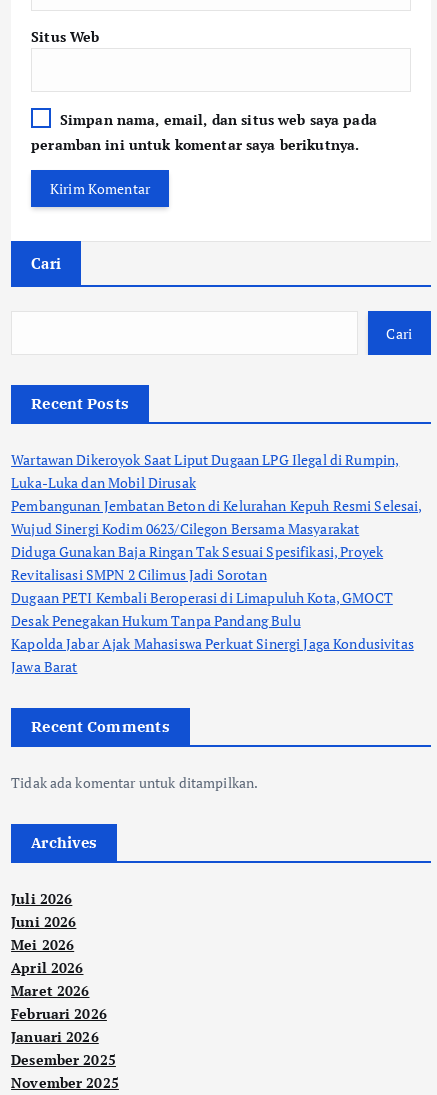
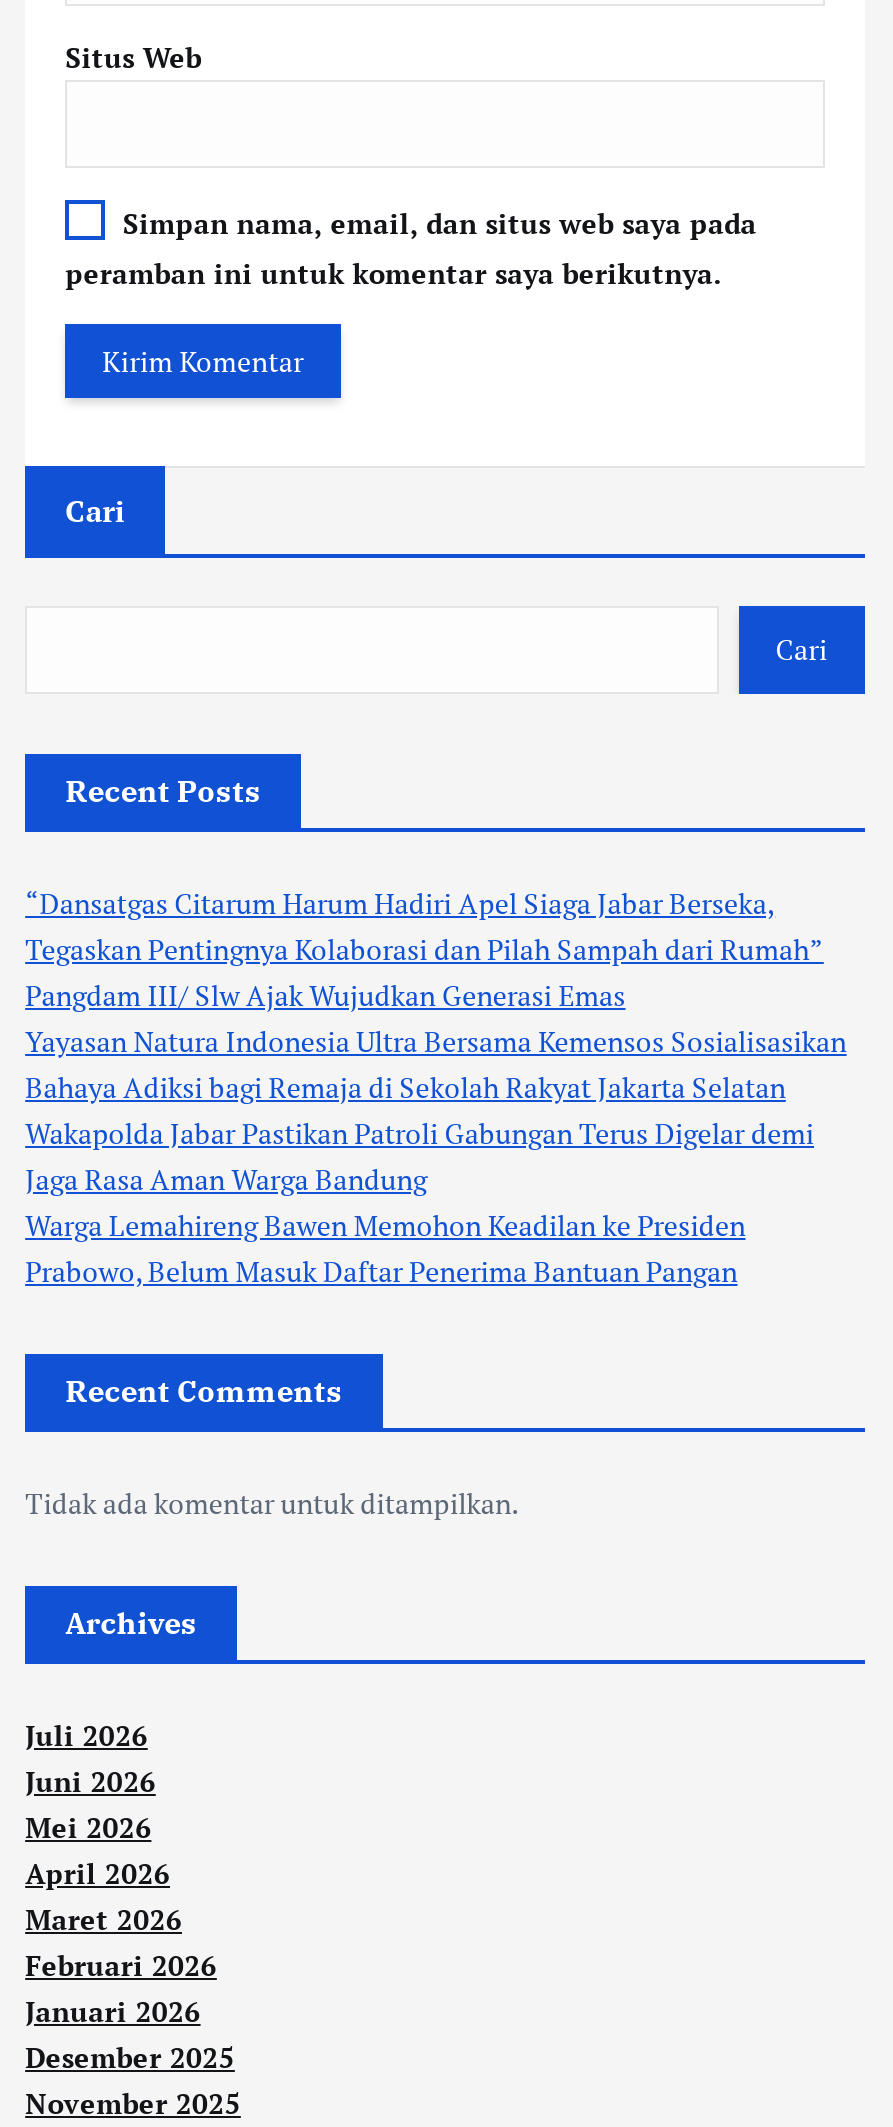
[11,450,422,676] Wartawan Dikeroyok Saat Liput Dugaan LPG Ilegal di Rumpin, | Luka-Luka dan Mobil Dirusak | Pembangunan Jembatan Beton di Kelurahan Kepuh Resmi Selesai, | Wujud Sinergi Kodim 0623/Cilegon Bersama Masyarakat | Diduga Gunakan Baja Ringan Tak Sesuai Spesifikasi, Proyek | Revitalisasi SMPN 2 Cilimus Jadi Sorotan | Dugaan PETI Kembali Beroperasi di Limapuluh Kota, GMOCT | Desak Penegakan Hukum Tanpa Pandang Bulu | Kapolda Jabar Ajak Mahasiswa Perkuat Sinergi Jaga Kondusivitas | Jawa Barat -> [25,884,847,1290] “Dansatgas Citarum Harum Hadiri Apel Siaga Jabar Berseka, | Tegaskan Pentingnya Kolaborasi dan Pilah Sampah dari Rumah” | Pangdam III/ Slw Ajak Wujudkan Generasi Emas | Yayasan Natura Indonesia Ultra Bersama Kemensos Sosialisasikan | Bahaya Adiksi bagi Remaja di Sekolah Rakyat Jakarta Selatan | Wakapolda Jabar Pastikan Patroli Gabungan Terus Digelar demi | Jaga Rasa Aman Warga Bandung | Warga Lemahireng Bawen Memohon Keadilan ke Presiden | Prabowo, Belum Masuk Daftar Penerima Bantuan Pangan

